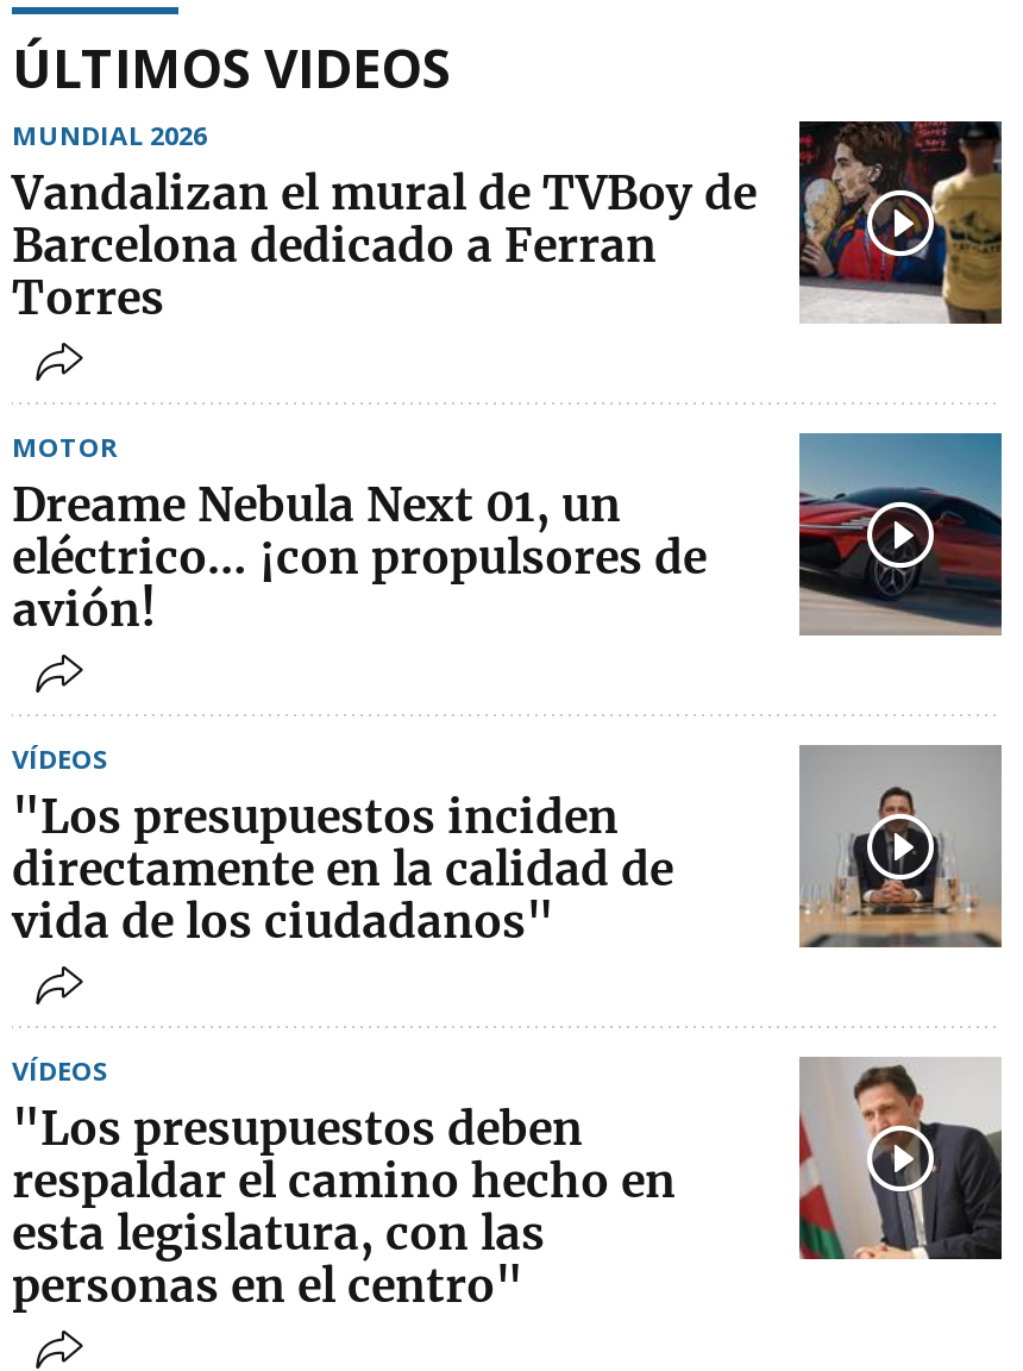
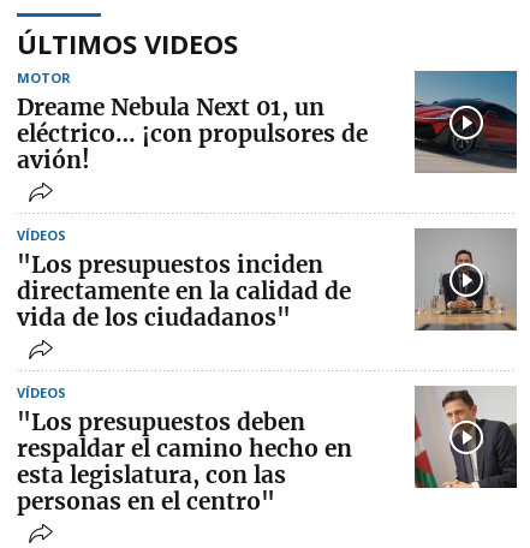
[12,118,1004,327] [image] | MUNDIAL 2026 | Vandalizan el mural de TVBoy de | Barcelona dedicado a Ferran | Torres -> none

